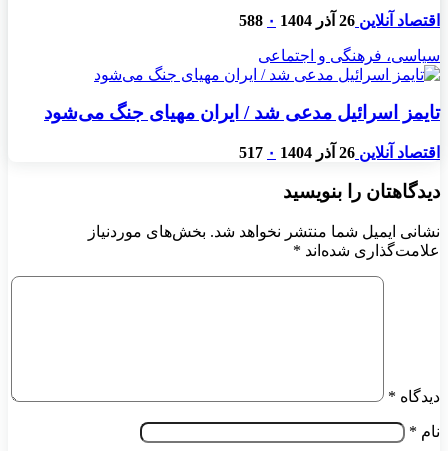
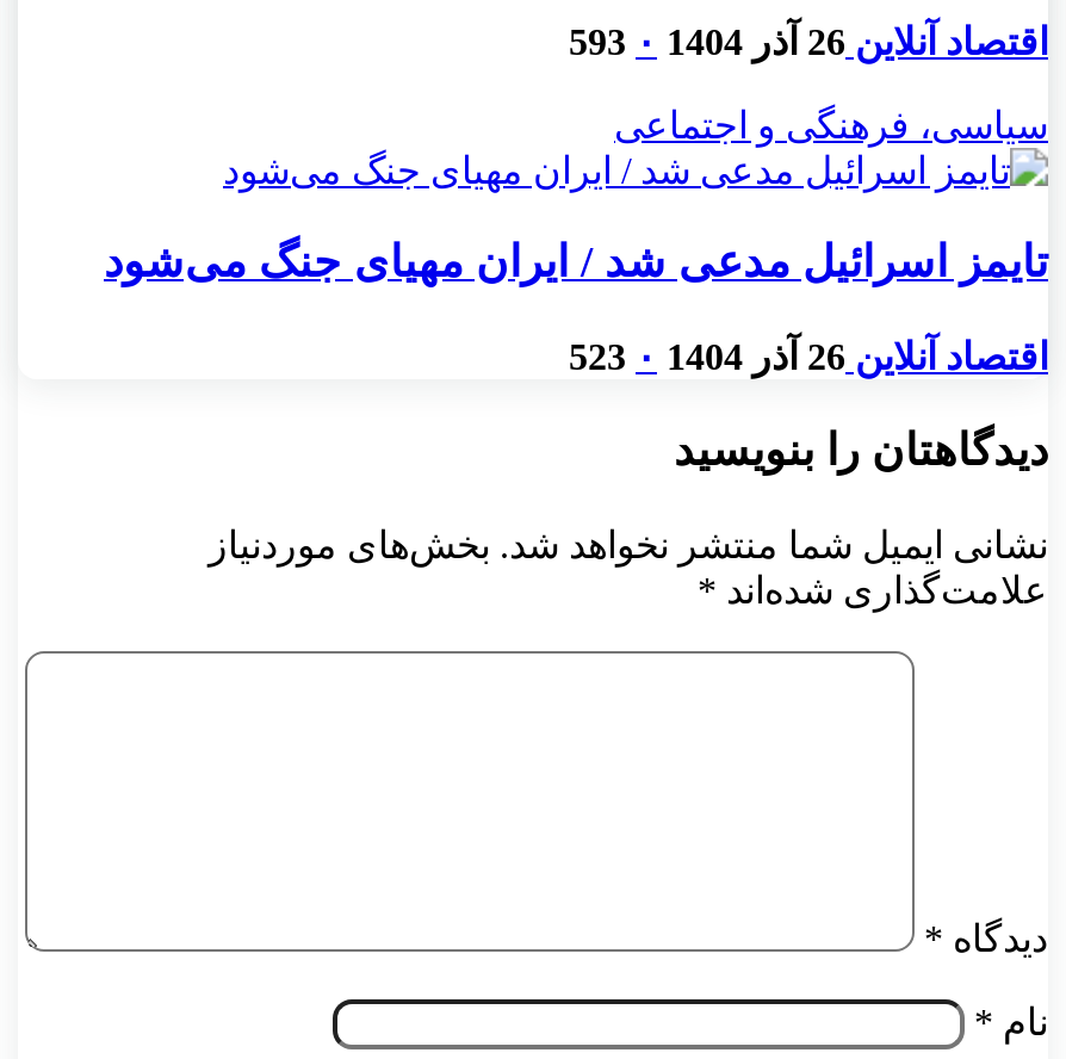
[239,12,263,29] 588 -> [569,21,626,61] 593
[239,144,263,161] 517 -> [569,337,626,377] 523

